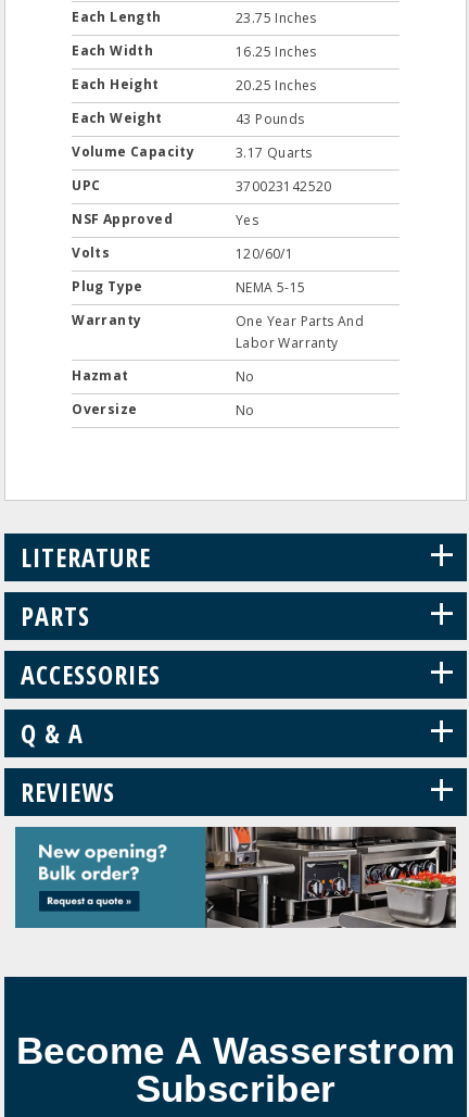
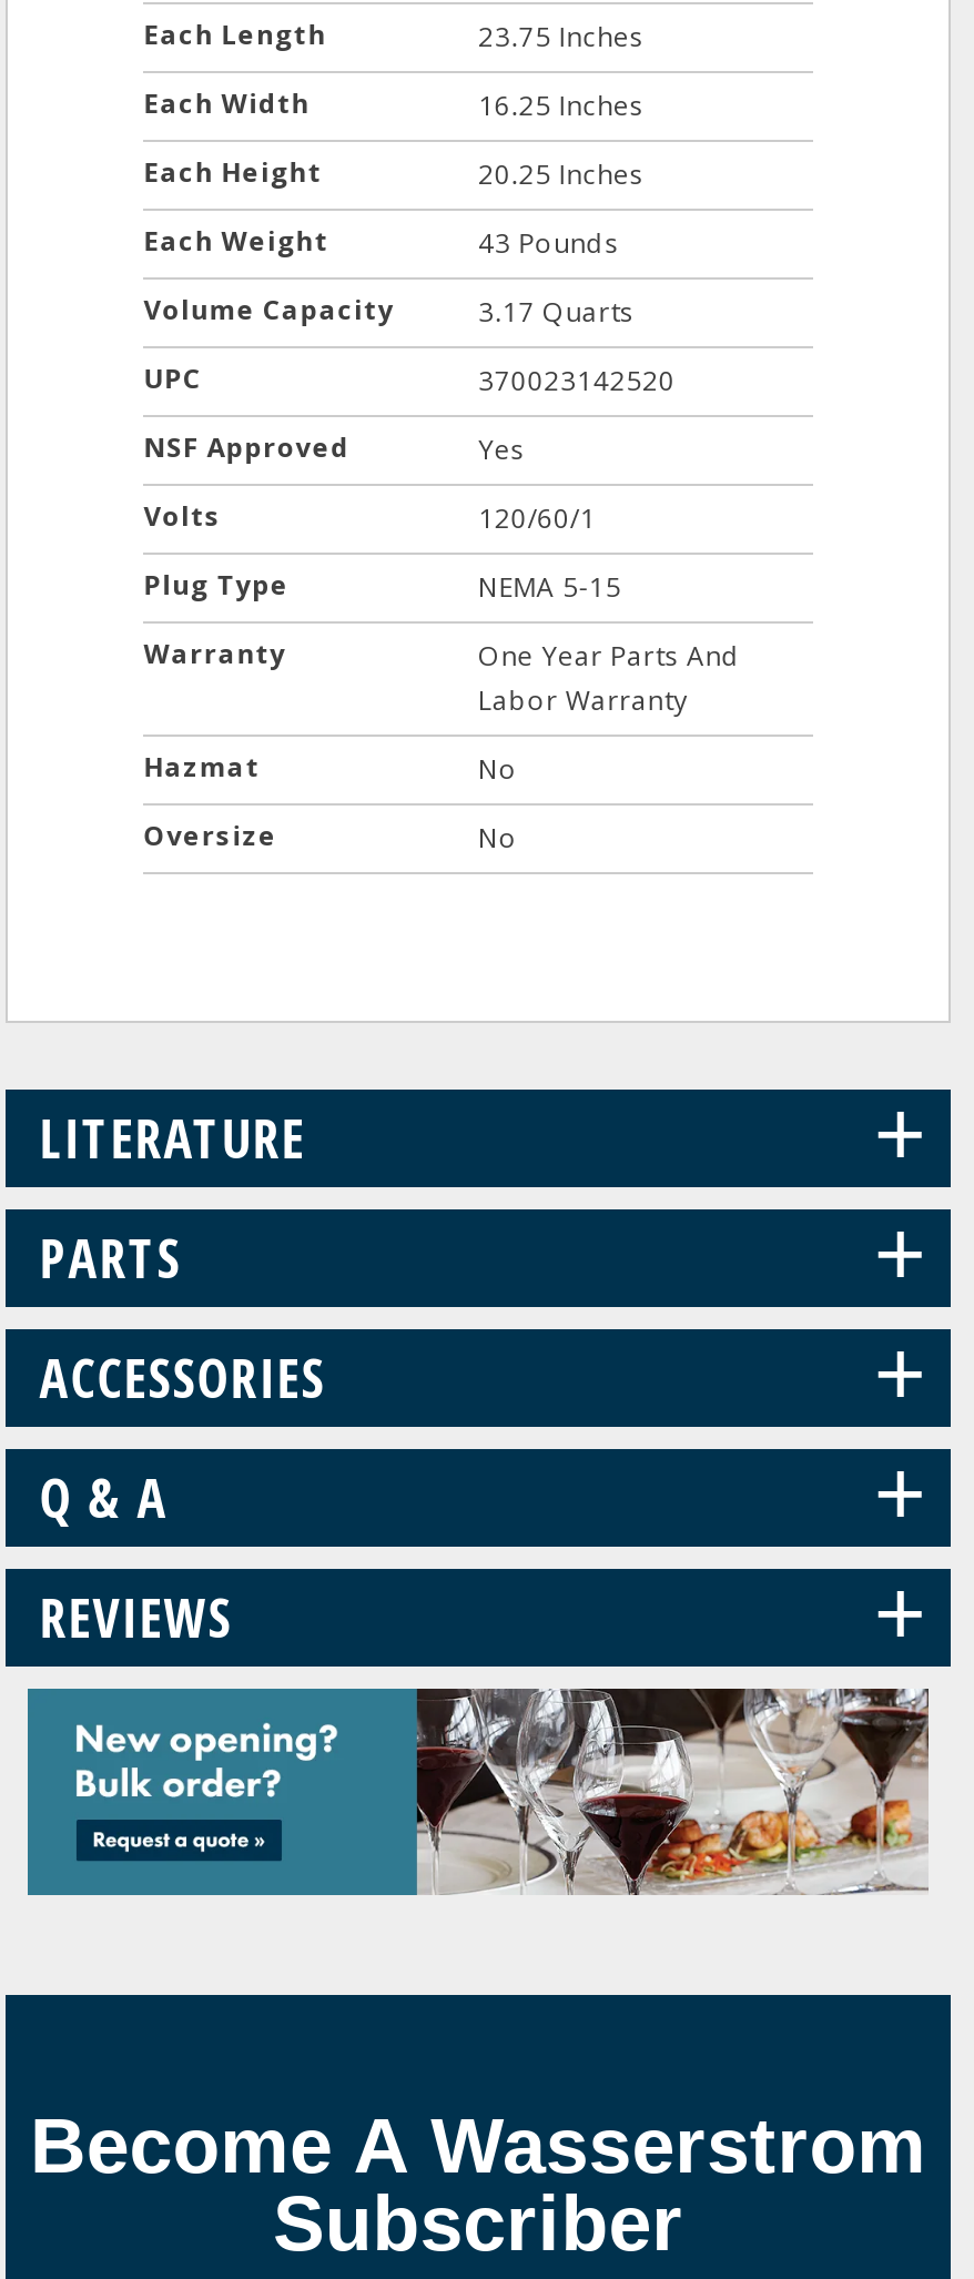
[205,826,457,929] [image] -> [414,1687,929,1895] [image]

